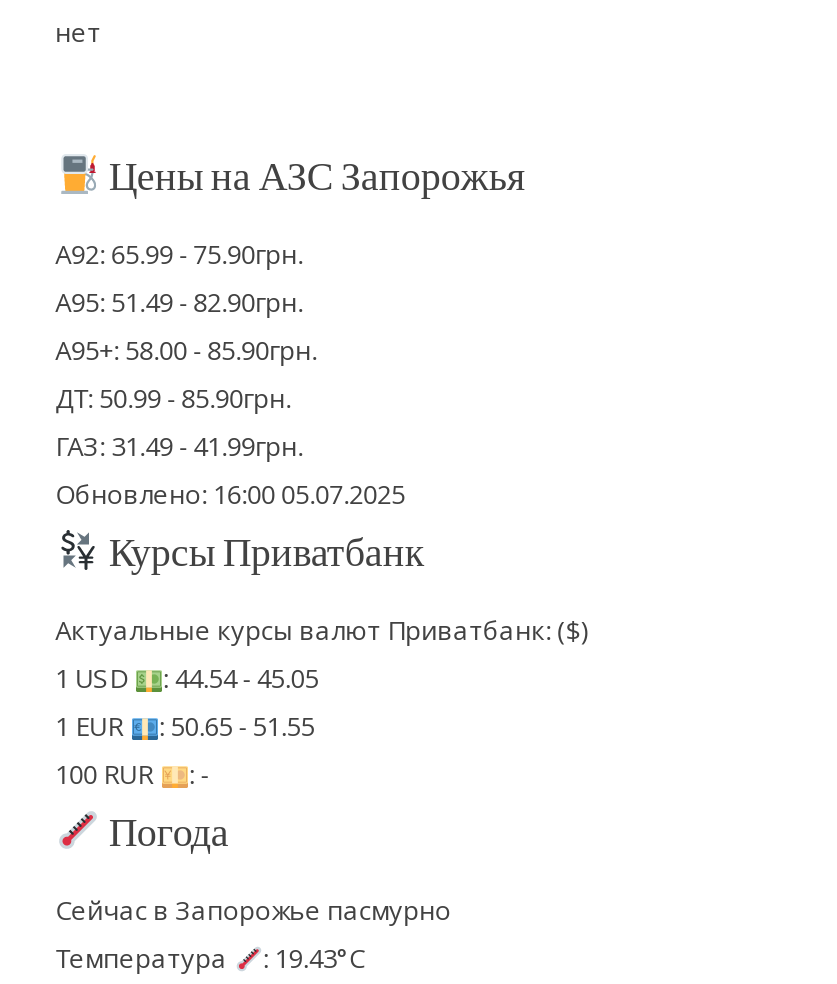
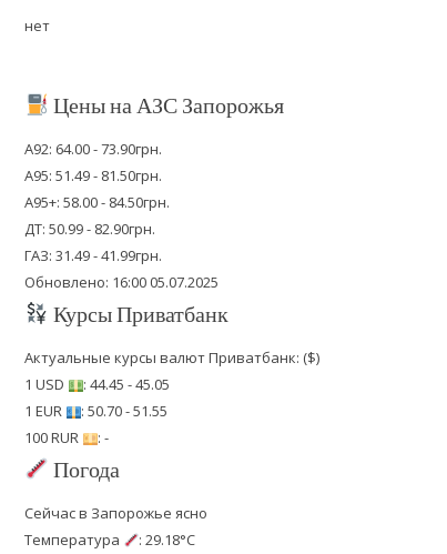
[55,237,303,273] А92: 65.99 - 75.90грн. -> [24,139,161,159] А92: 64.00 - 73.90грн.
[55,285,303,321] А95: 51.49 - 82.90грн. -> [24,166,161,186] А95: 51.49 - 81.50грн.
[55,333,317,369] А95+: 58.00 - 85.90грн. -> [24,193,169,212] А95+: 58.00 - 84.50грн.
[55,381,291,417] ДТ: 50.99 - 85.90грн. -> [24,219,155,239] ДТ: 50.99 - 82.90грн.
[55,661,319,697] 1 USD : 44.54 - 45.05 -> [24,375,170,395] 1 USD : 44.45 - 45.05
[55,709,315,745] 1 EUR : 50.65 - 51.55 -> [24,401,168,421] 1 EUR : 50.70 - 51.55
[55,893,451,929] Сейчас в Запорожье пасмурно -> [24,503,207,523] Сейчас в Запорожье ясно
[55,941,365,977] Температура : 19.43°C -> [24,530,196,550] Температура : 29.18°C

